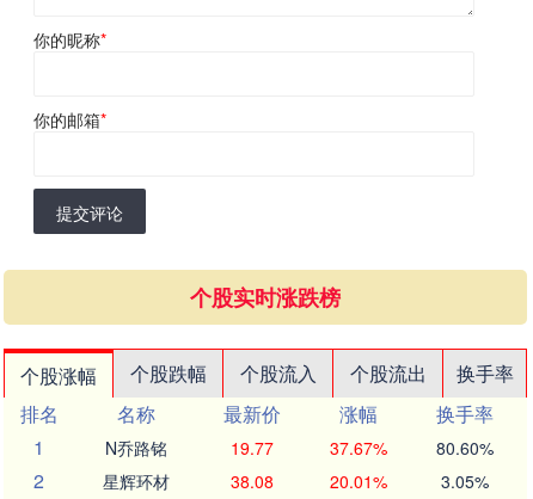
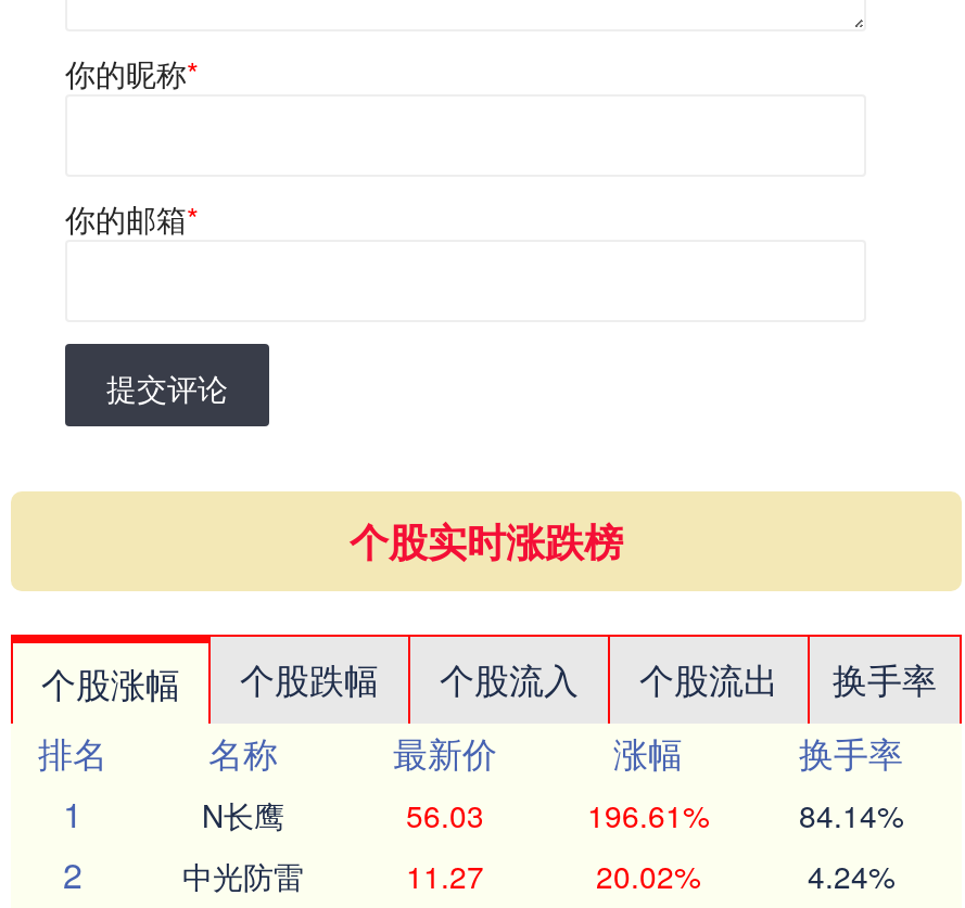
[105,435,493,459] N乔路铭 | 19.77 | 37.67% | 80.60% -> [202,793,903,836] N长鹰 | 56.03 | 196.61% | 84.14%
[103,469,488,493] 星辉环材 | 38.08 | 20.01% | 3.05% -> [182,853,894,897] 中光防雷 | 11.27 | 20.02% | 4.24%

